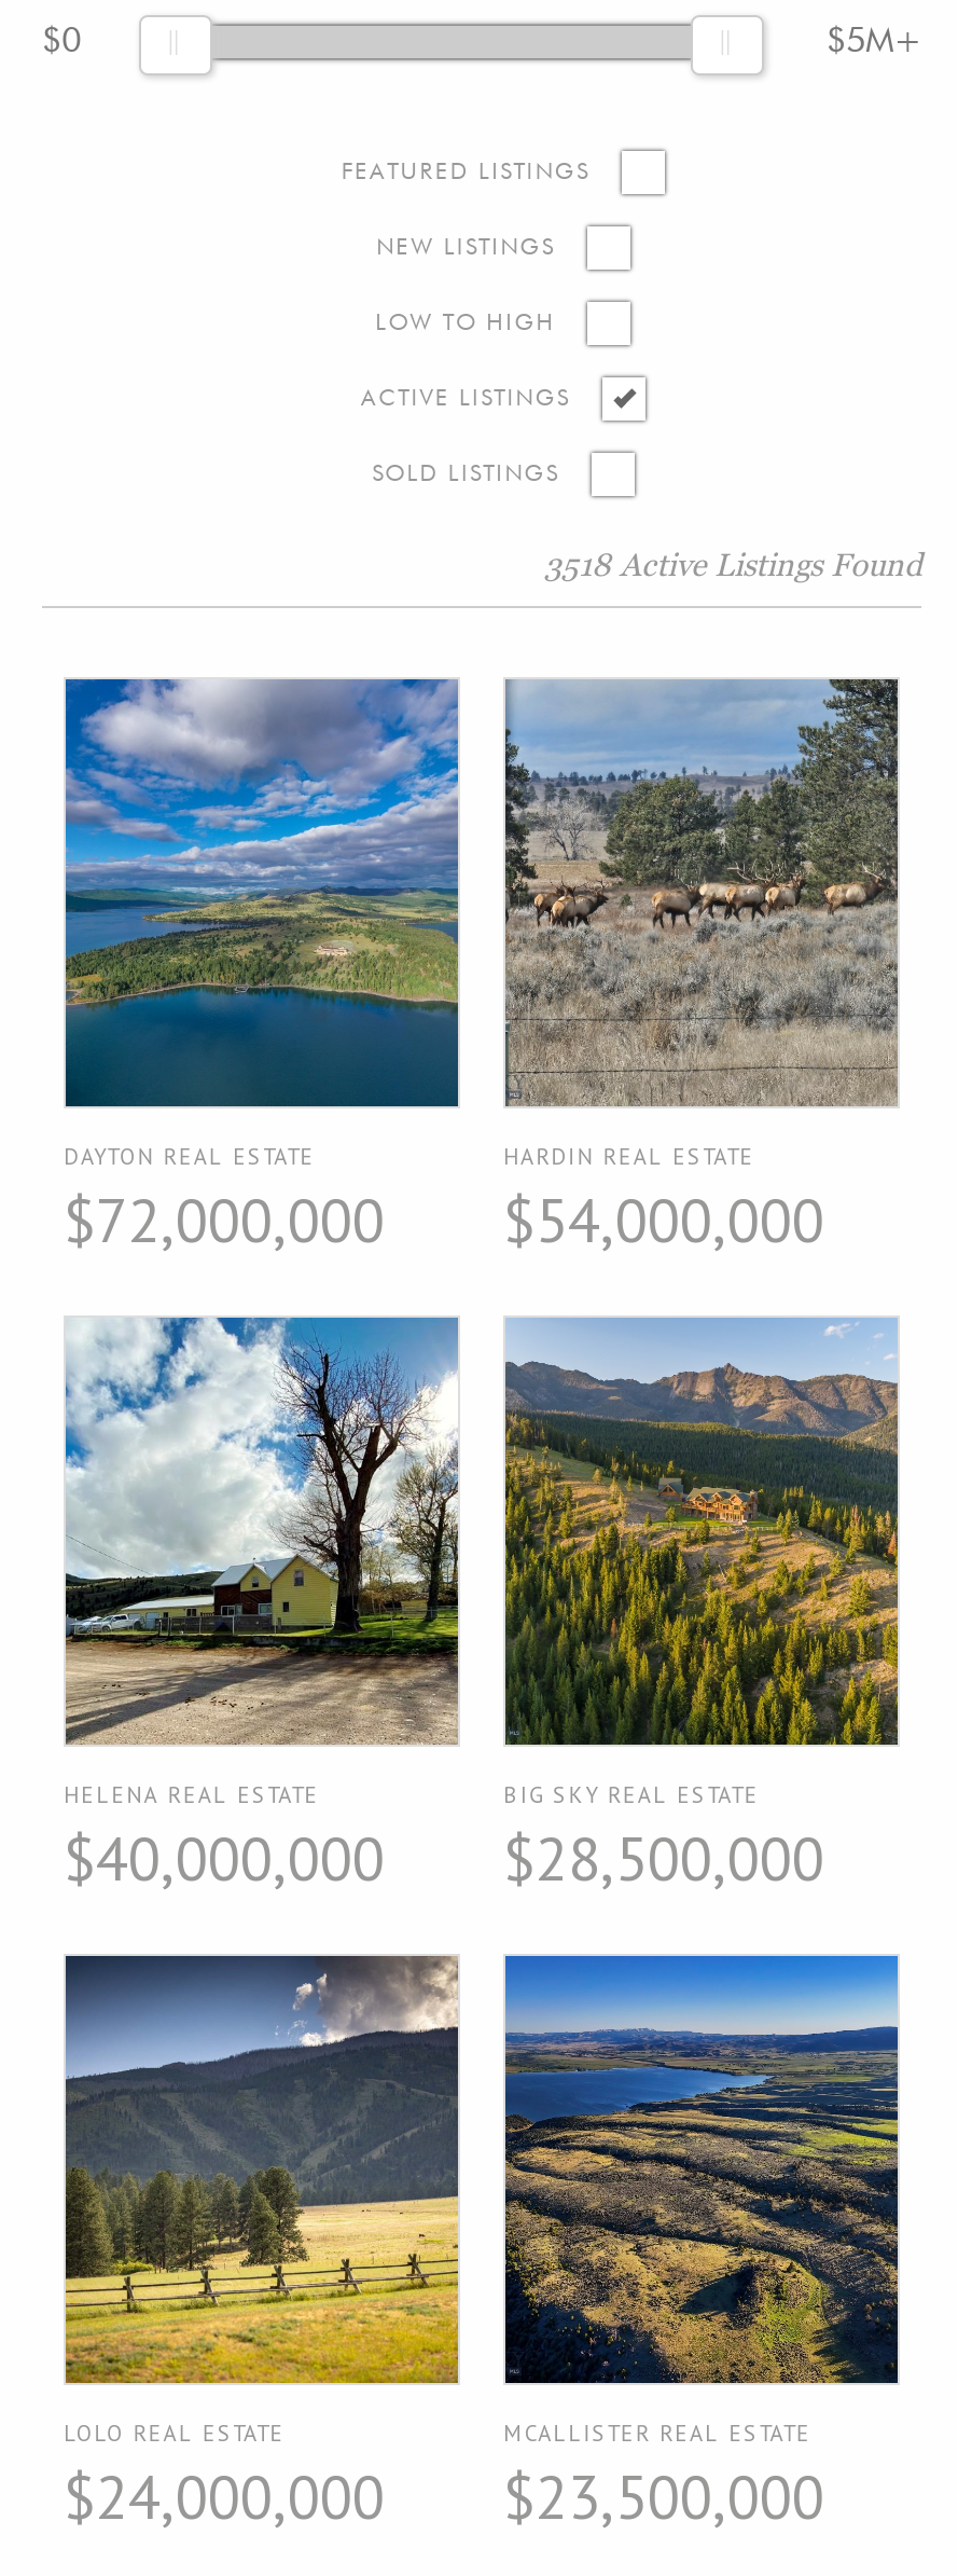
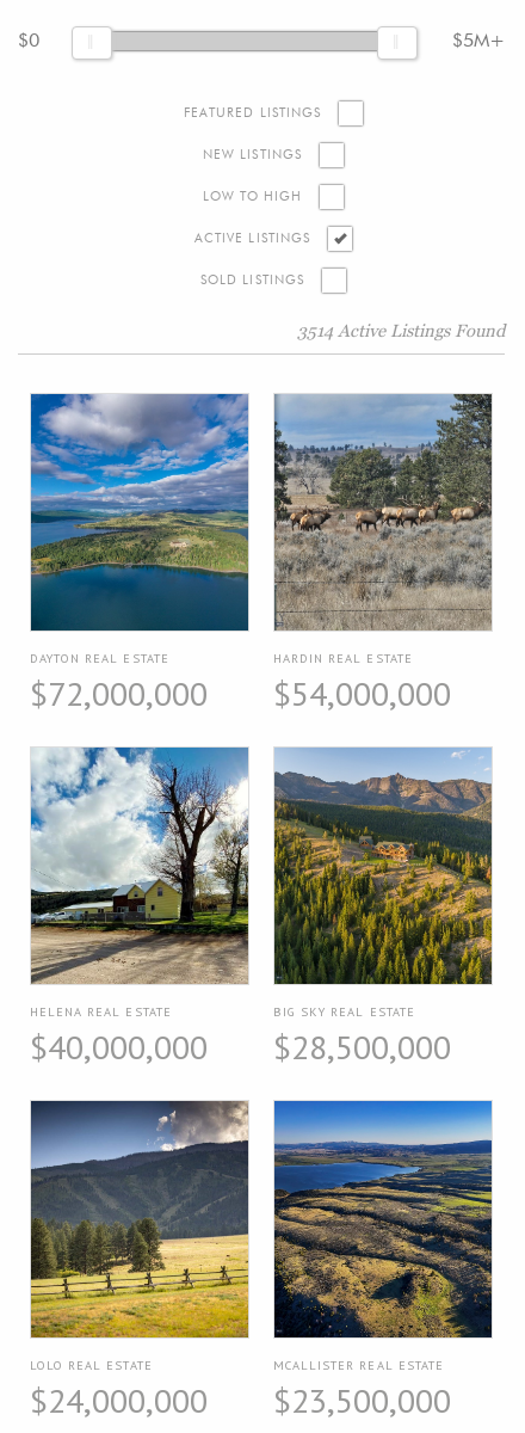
[544,543,921,582] 3518 Active Listings Found -> [297,319,505,340] 3514 Active Listings Found

